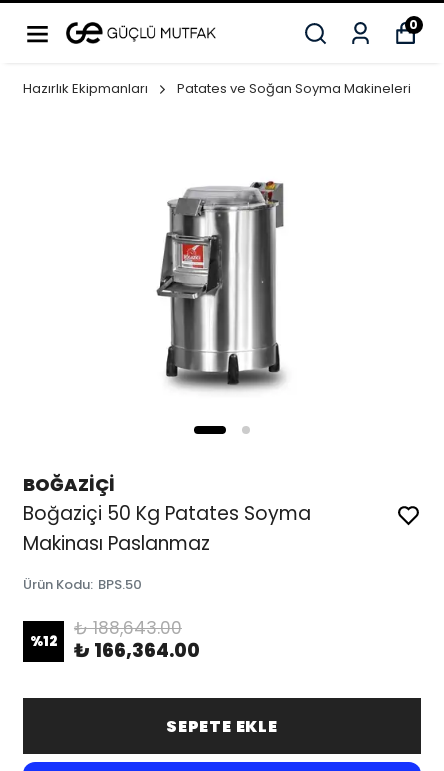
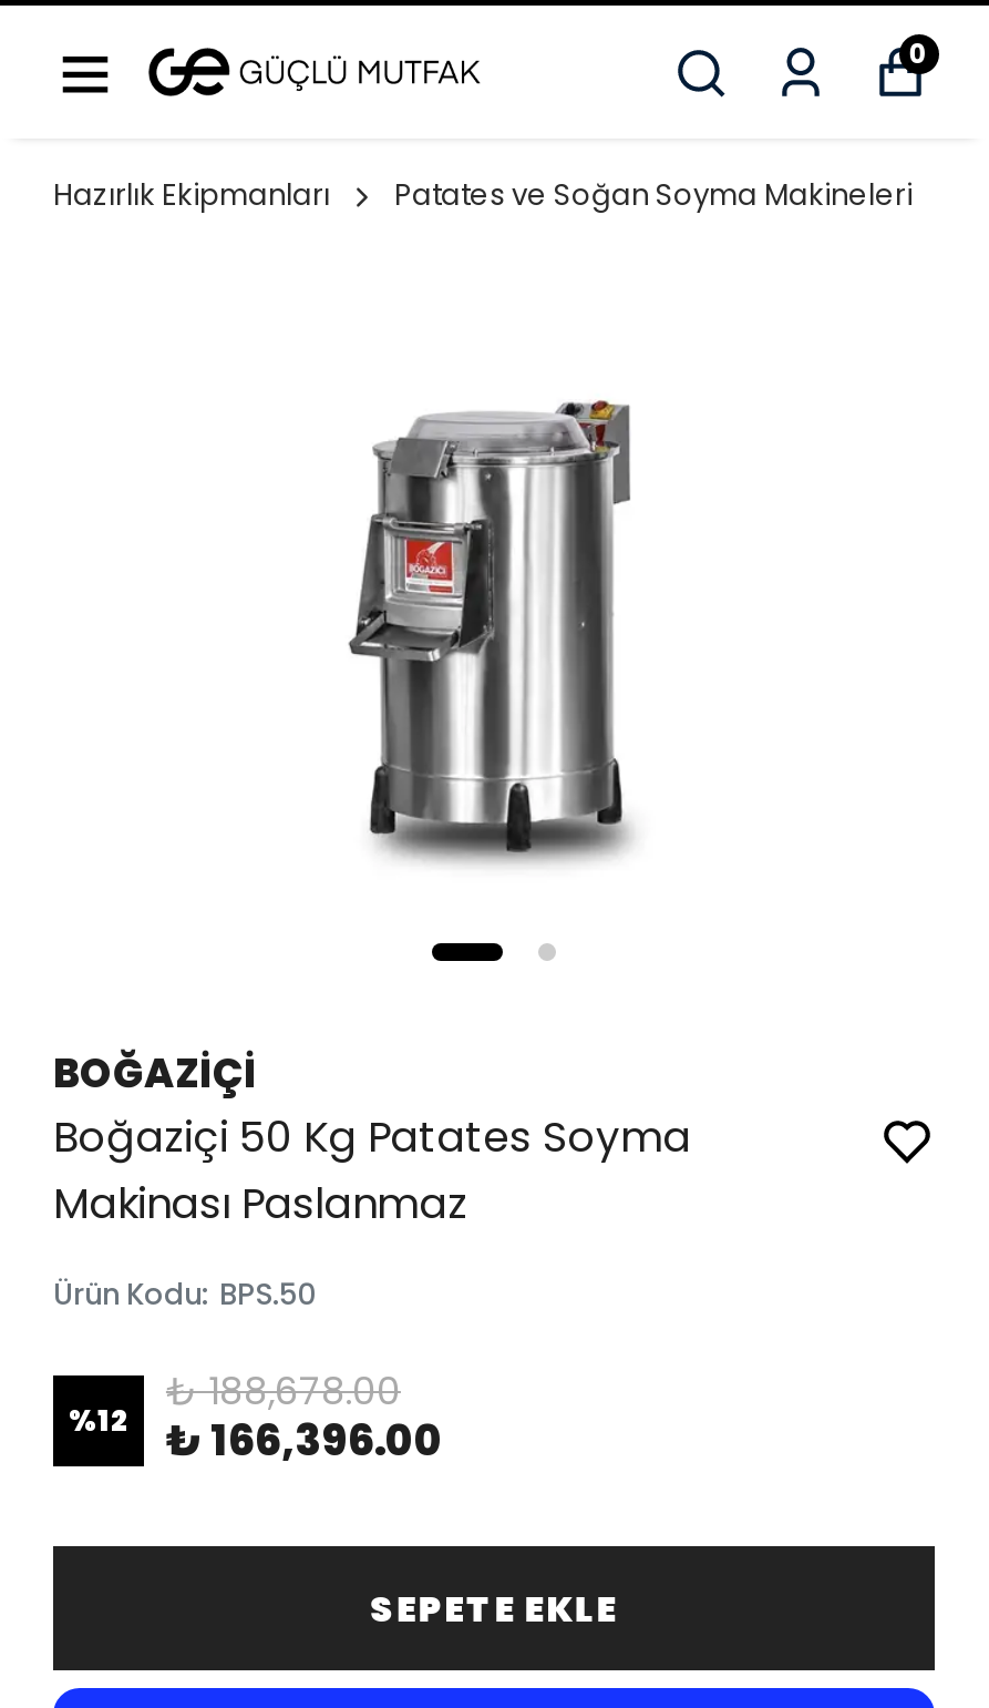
[74,616,182,640] ₺ 188,643.00 -> [166,1364,401,1418] ₺ 188,678.00
[30,631,200,664] %12 ₺ 166,364.00 -> [69,1399,443,1471] %12 ₺ 166,396.00

